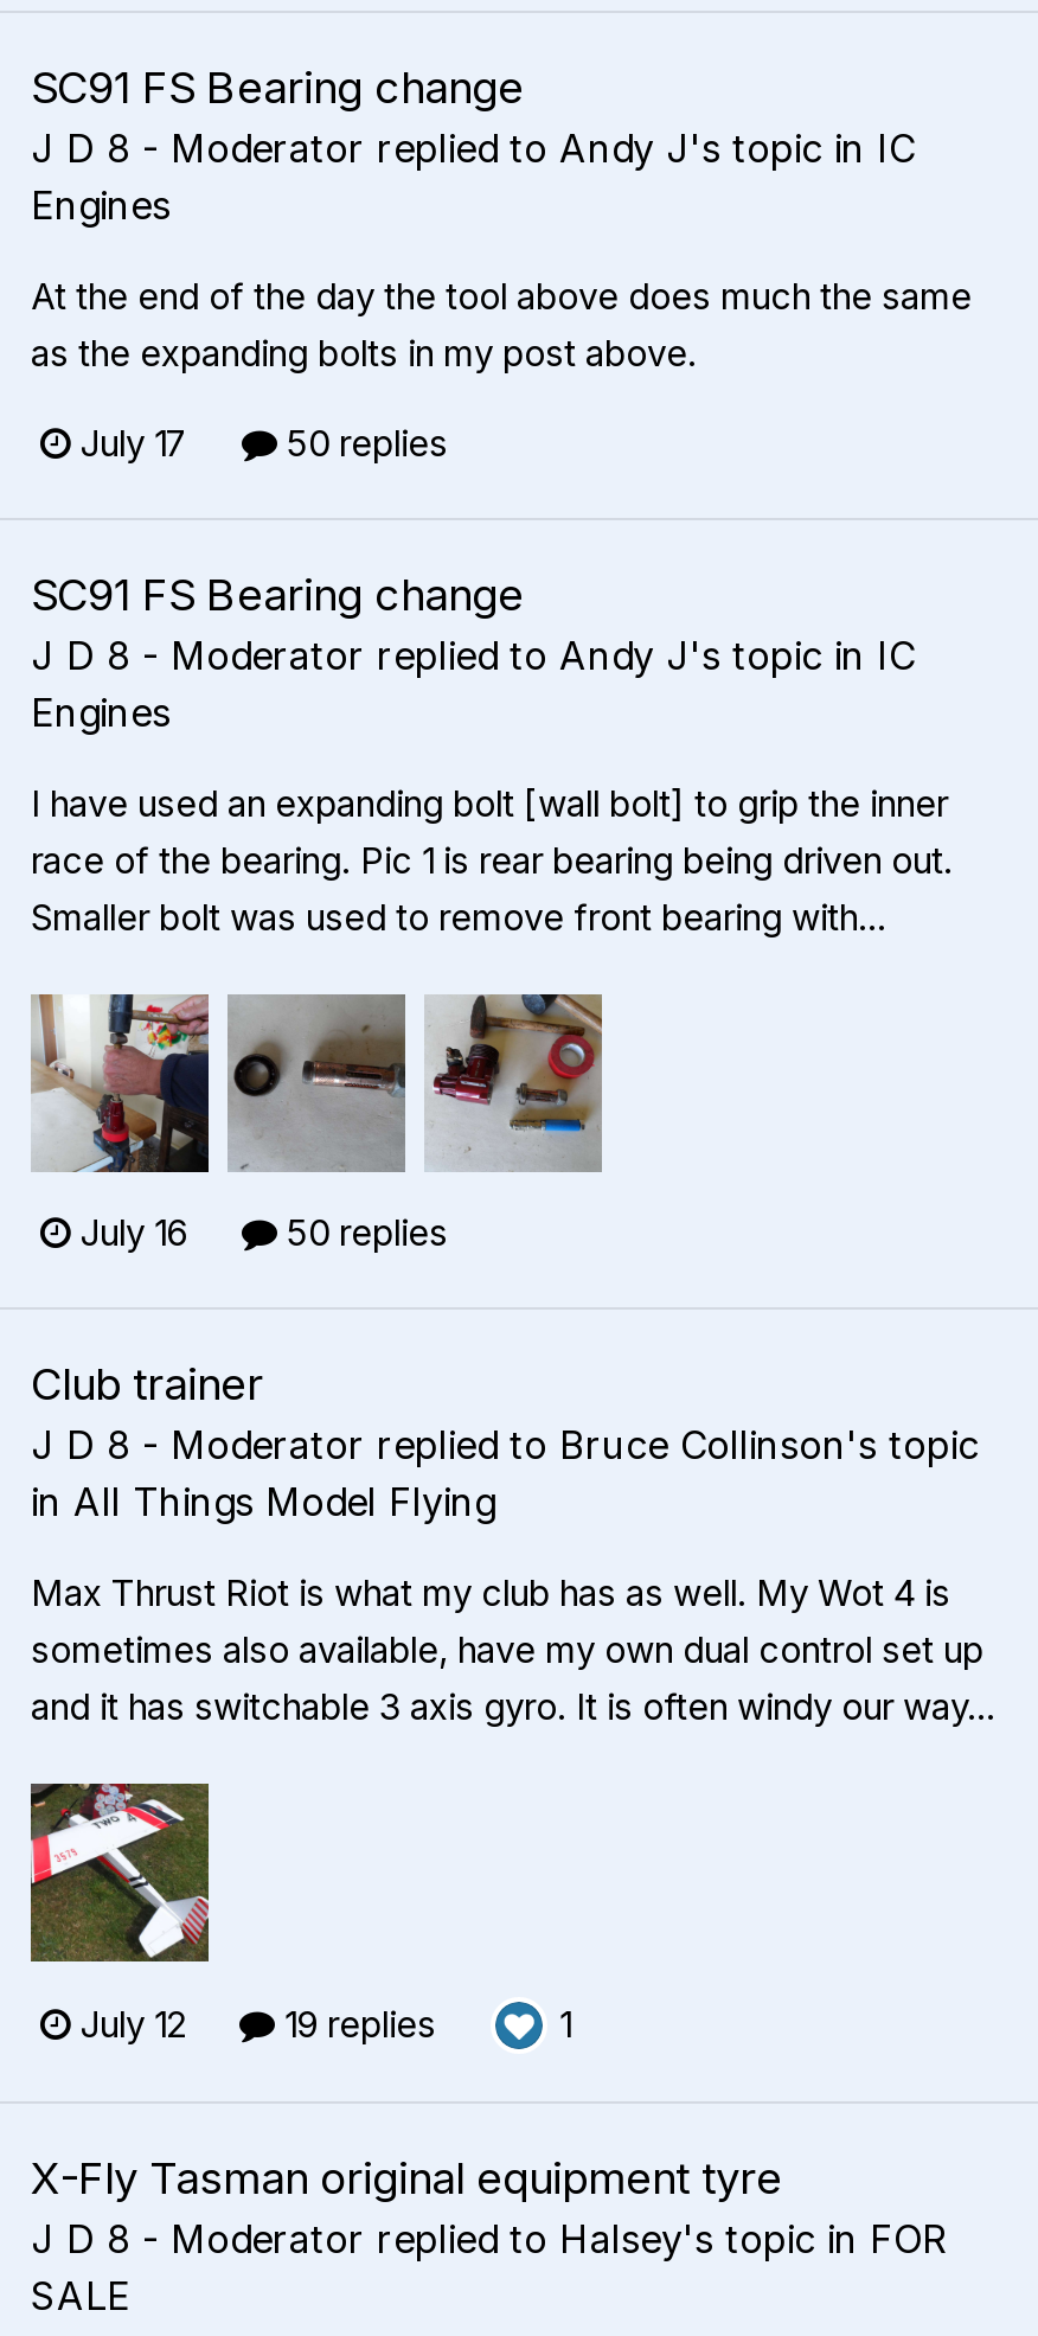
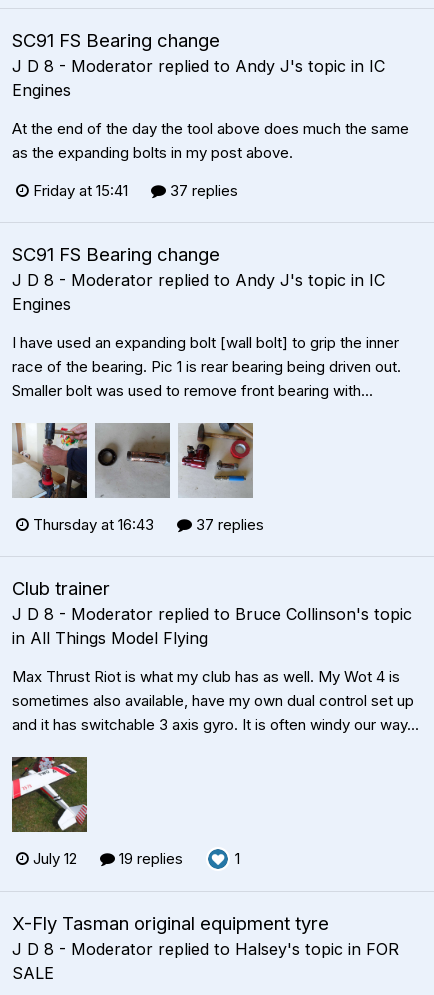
[81,420,448,465] July 17 | 50 replies -> [33,181,238,200] Friday at 15:41 | 37 replies
[81,1210,448,1255] July 16 | 50 replies -> [33,514,264,533] Thursday at 16:43 | 37 replies

